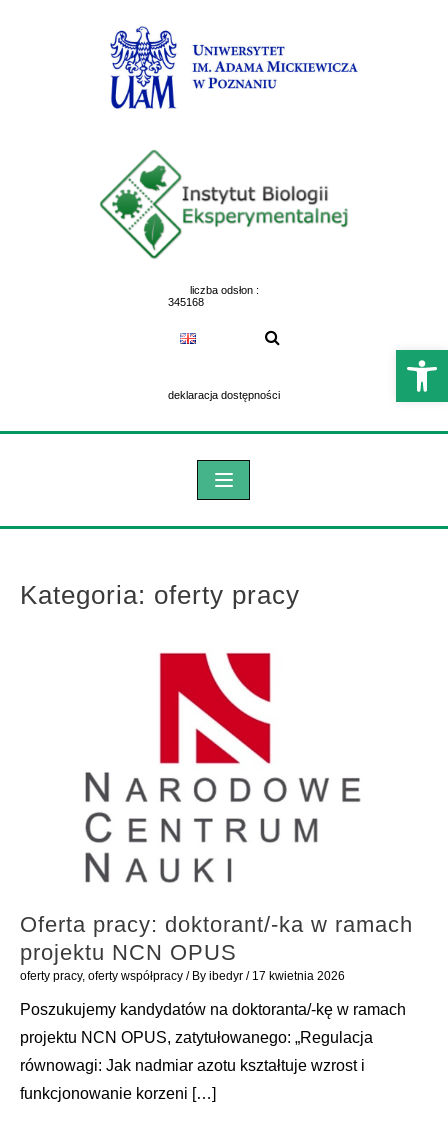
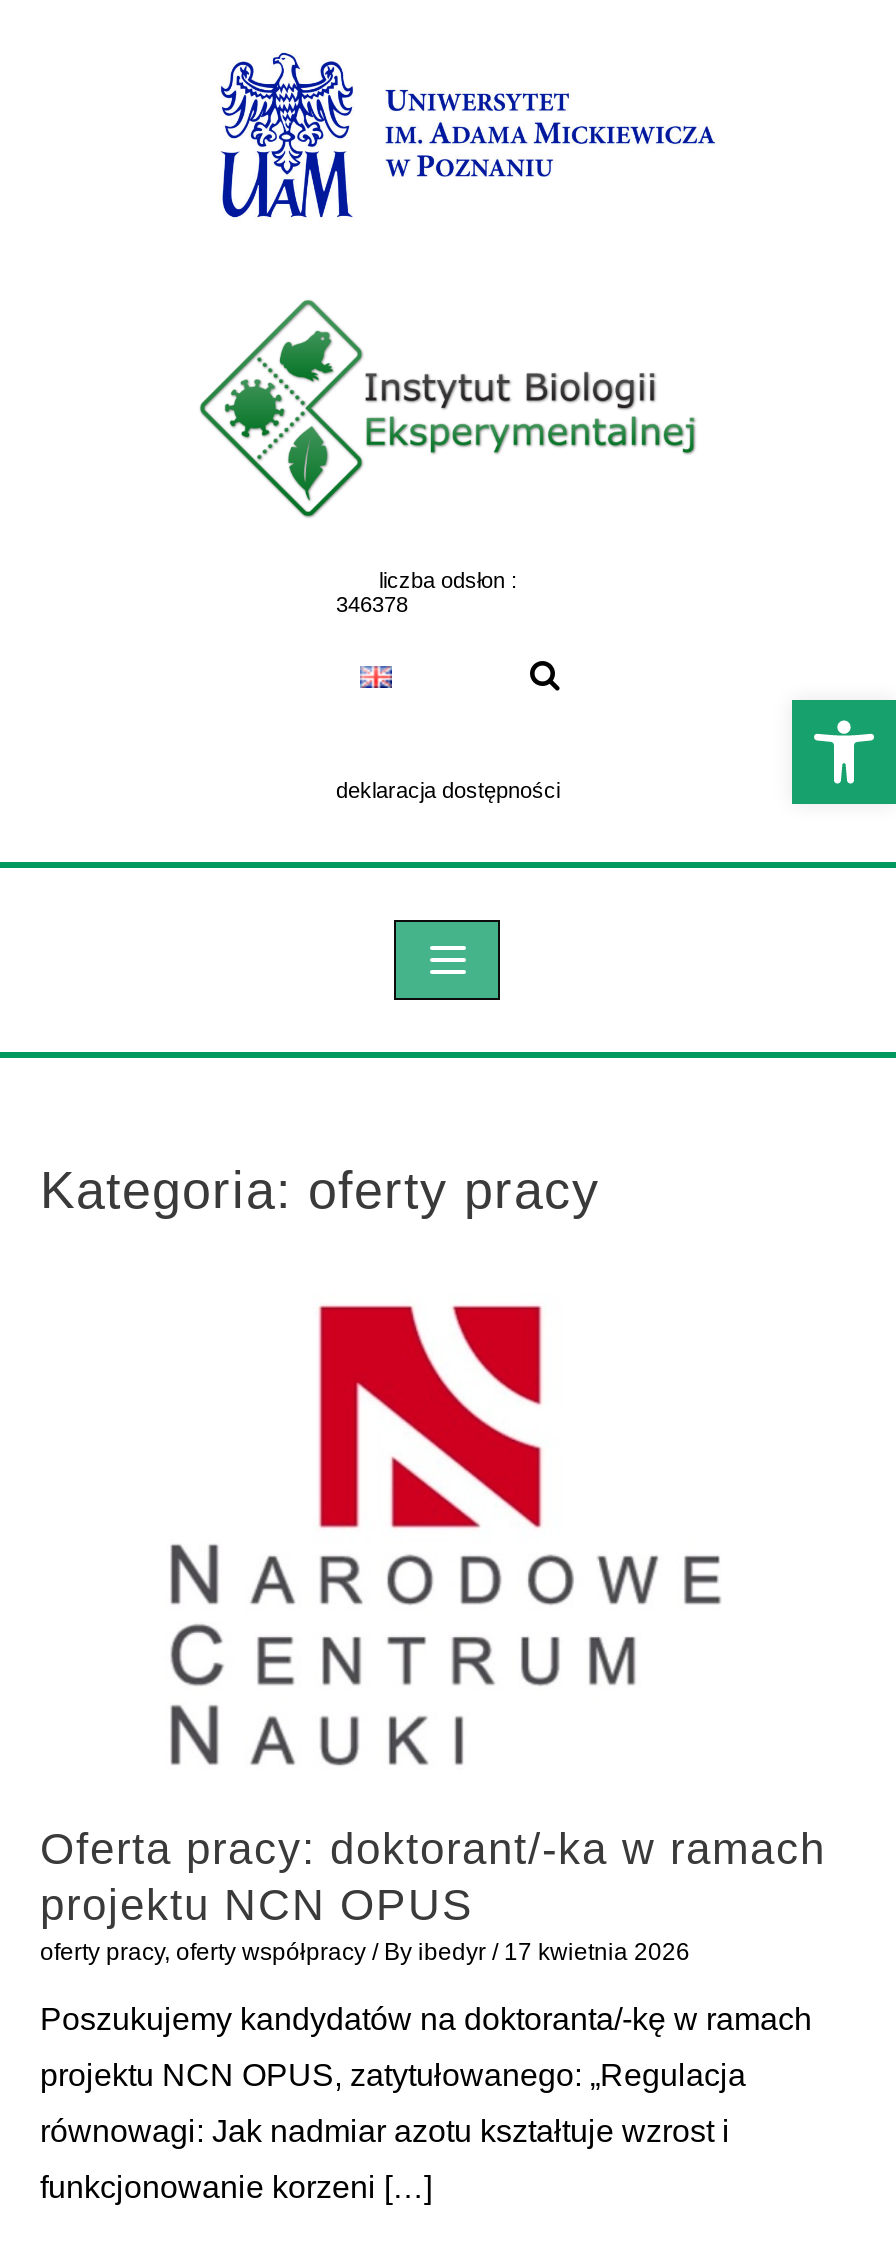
[168,296,204,308] 345168 -> [336,593,408,617] 346378

